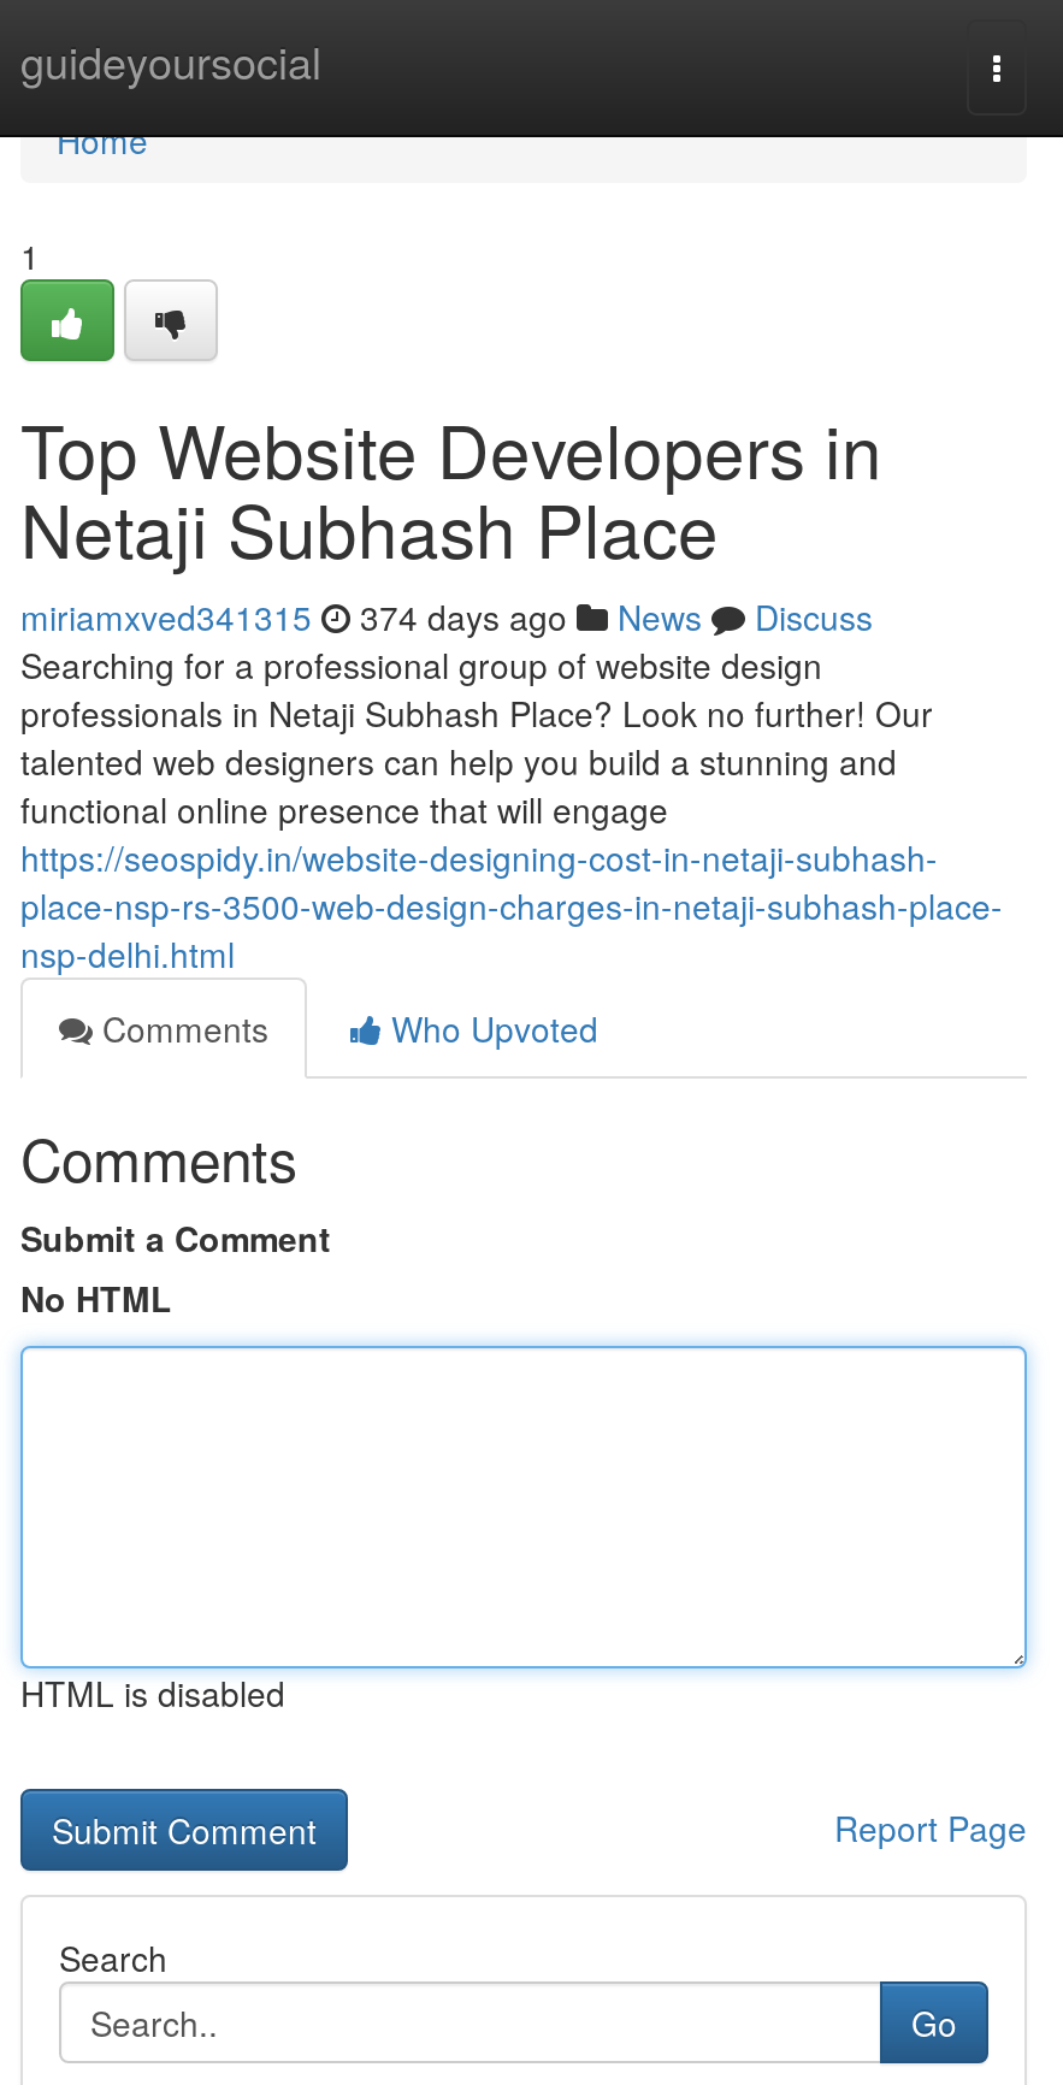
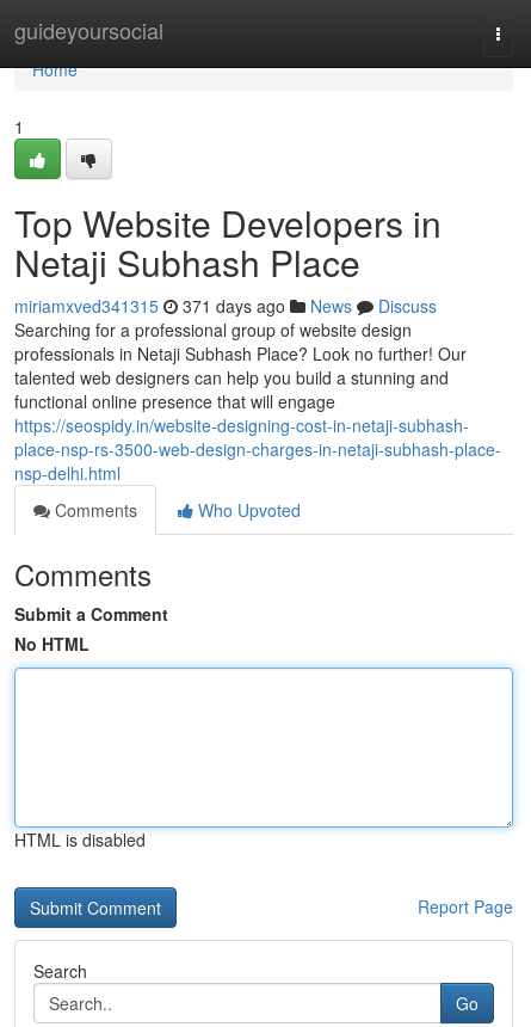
[20,592,873,640] miriamxved341315 374 days ago News Discuss -> [14,294,437,318] miriamxved341315 371 days ago News Discuss

